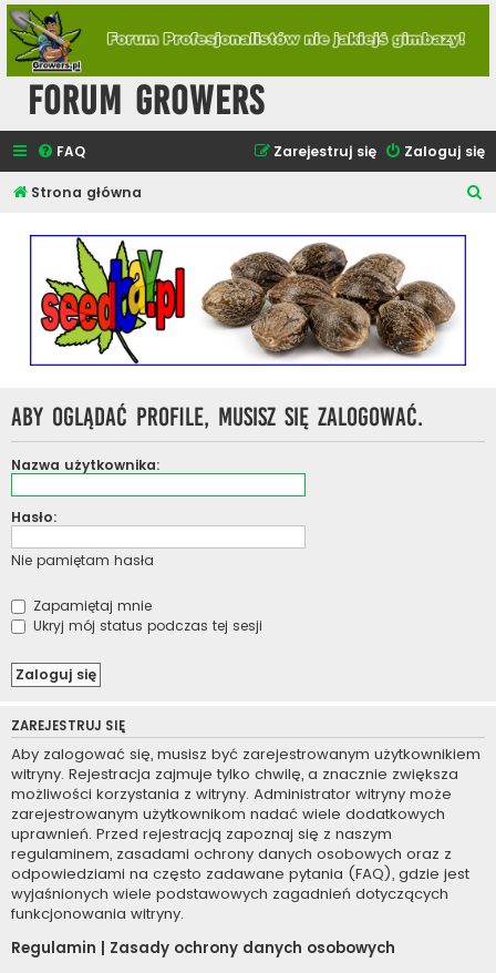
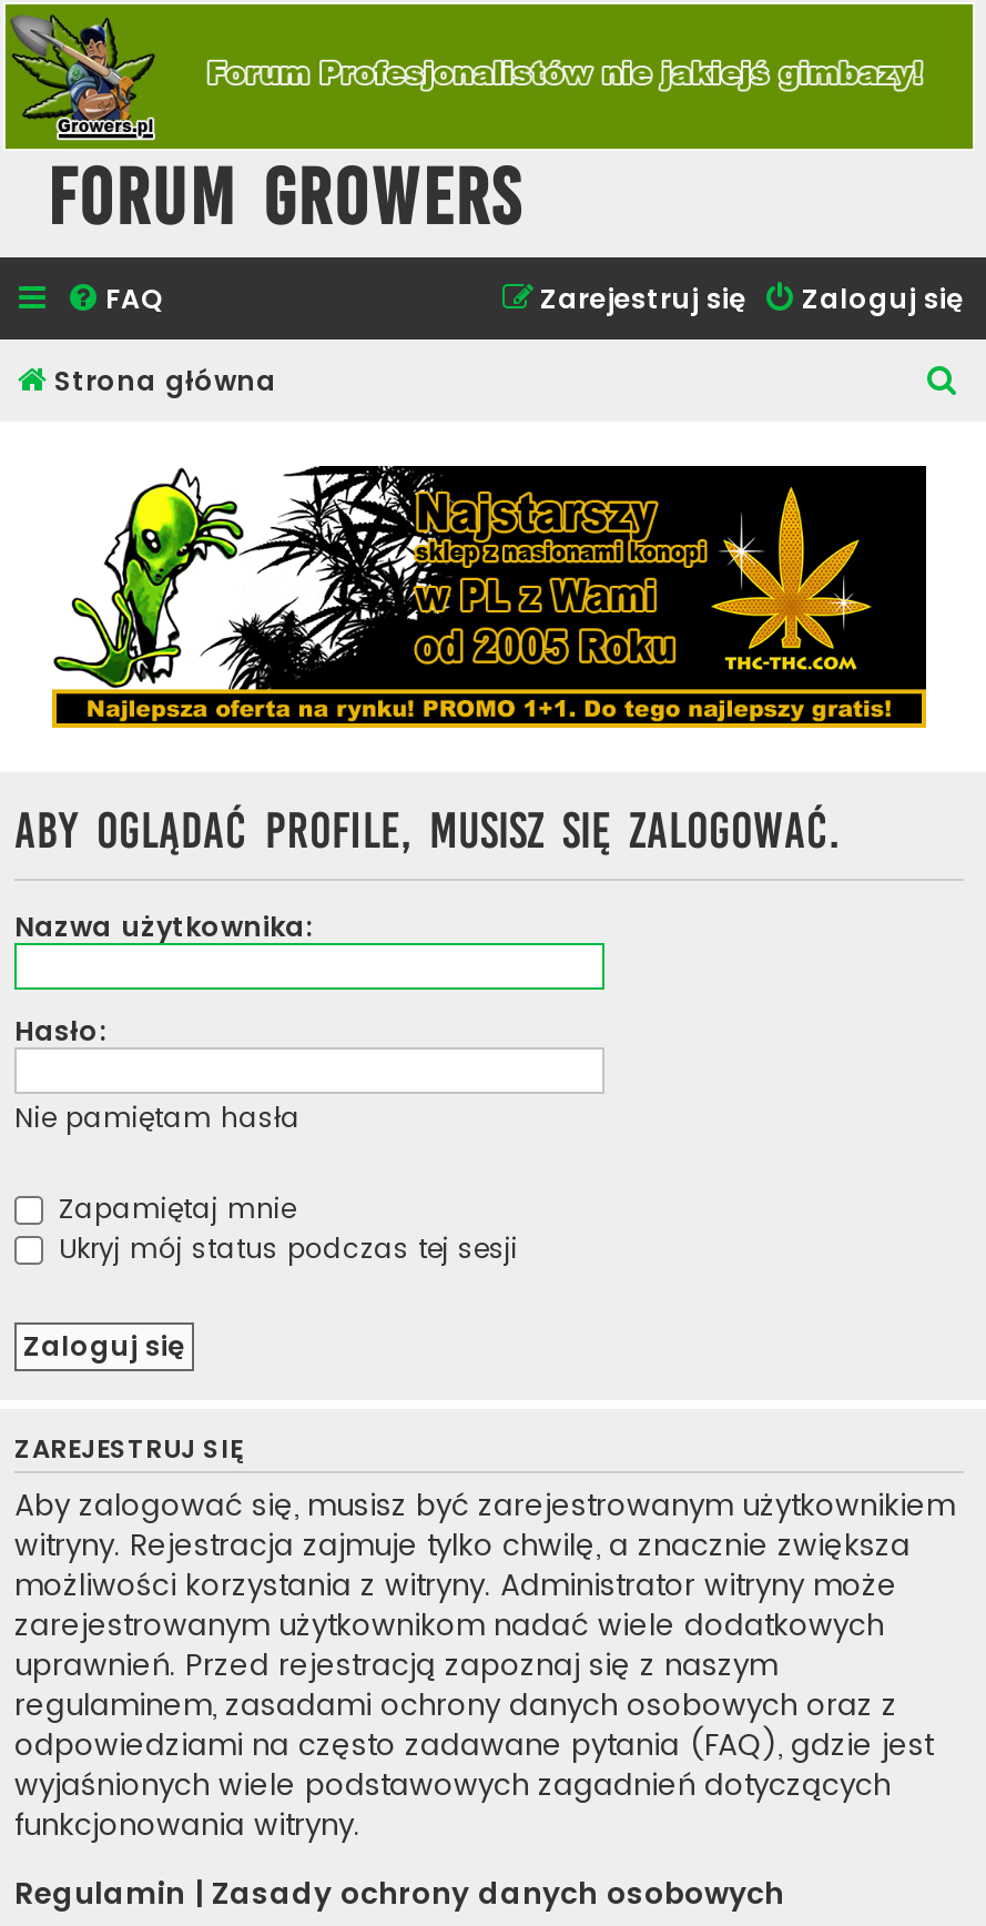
[29,234,467,367] [image] -> [50,464,928,730] [image]

